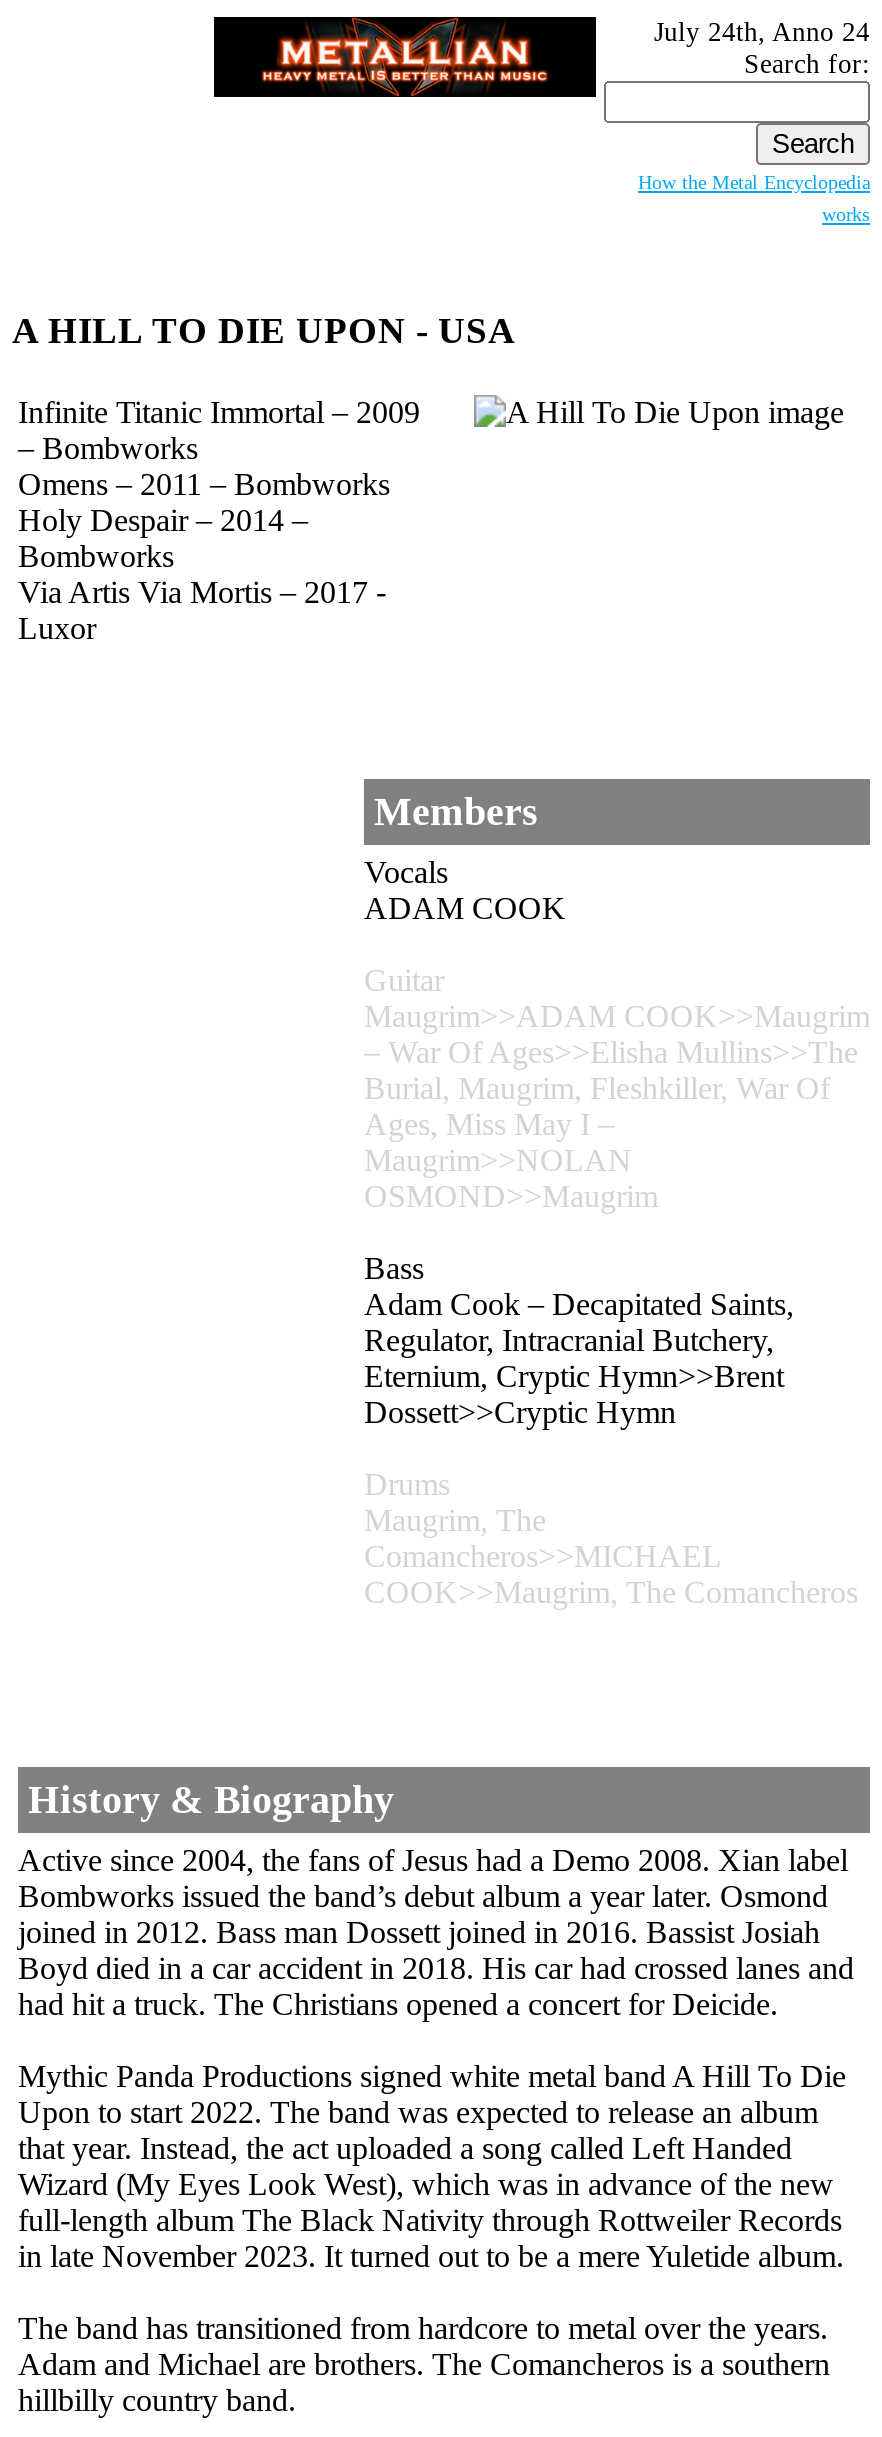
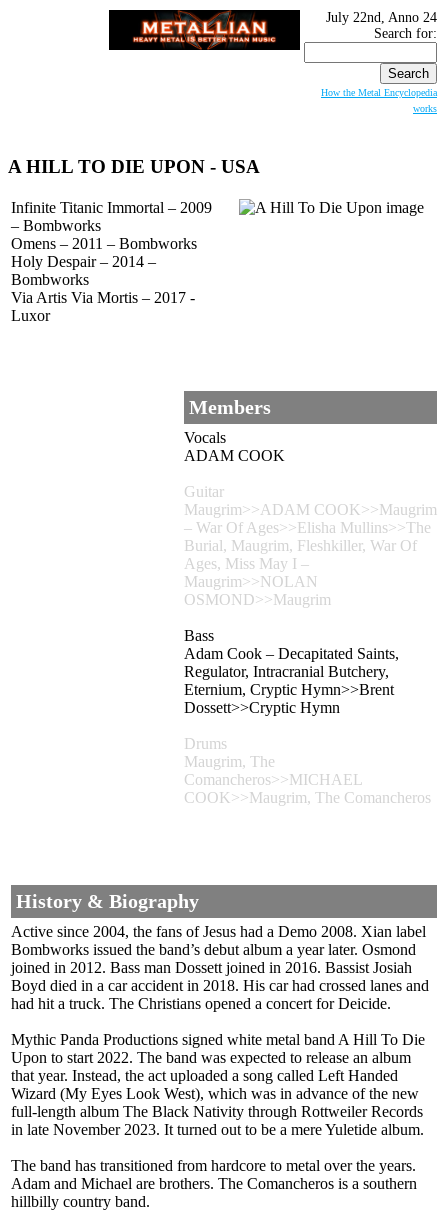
[654,17,870,47] July 24th, Anno 24 -> [326,10,437,25] July 22nd, Anno 24

